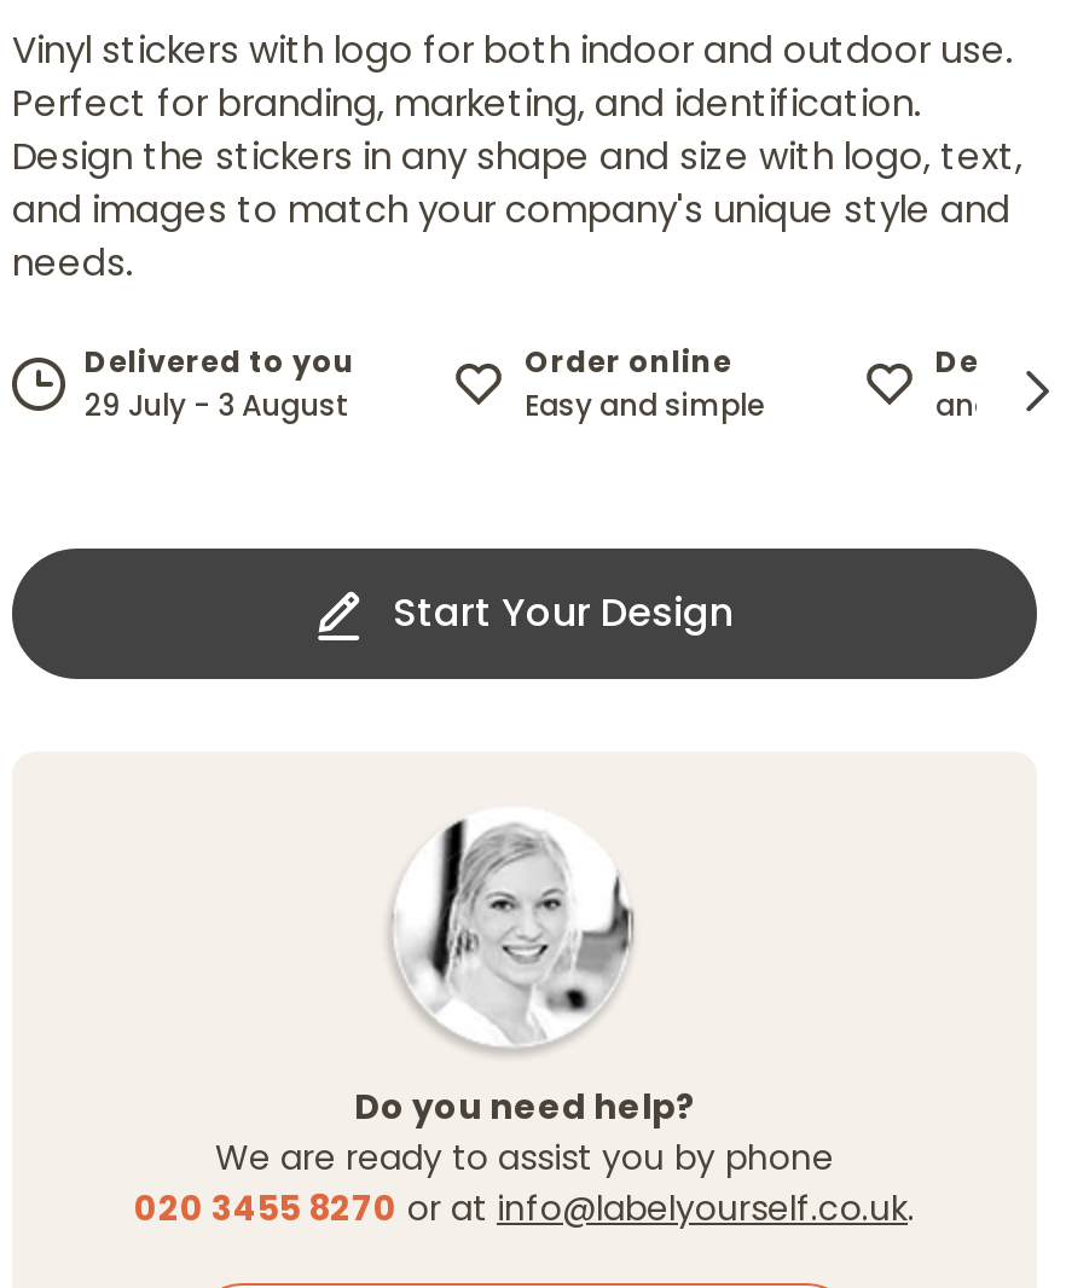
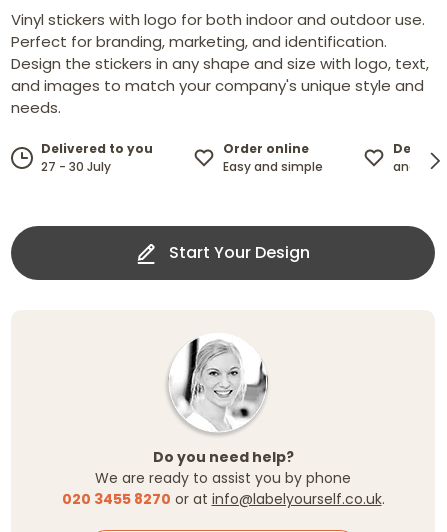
[85,384,350,425] 29 July - 3 August -> [41,158,111,175] 27 - 30 July

